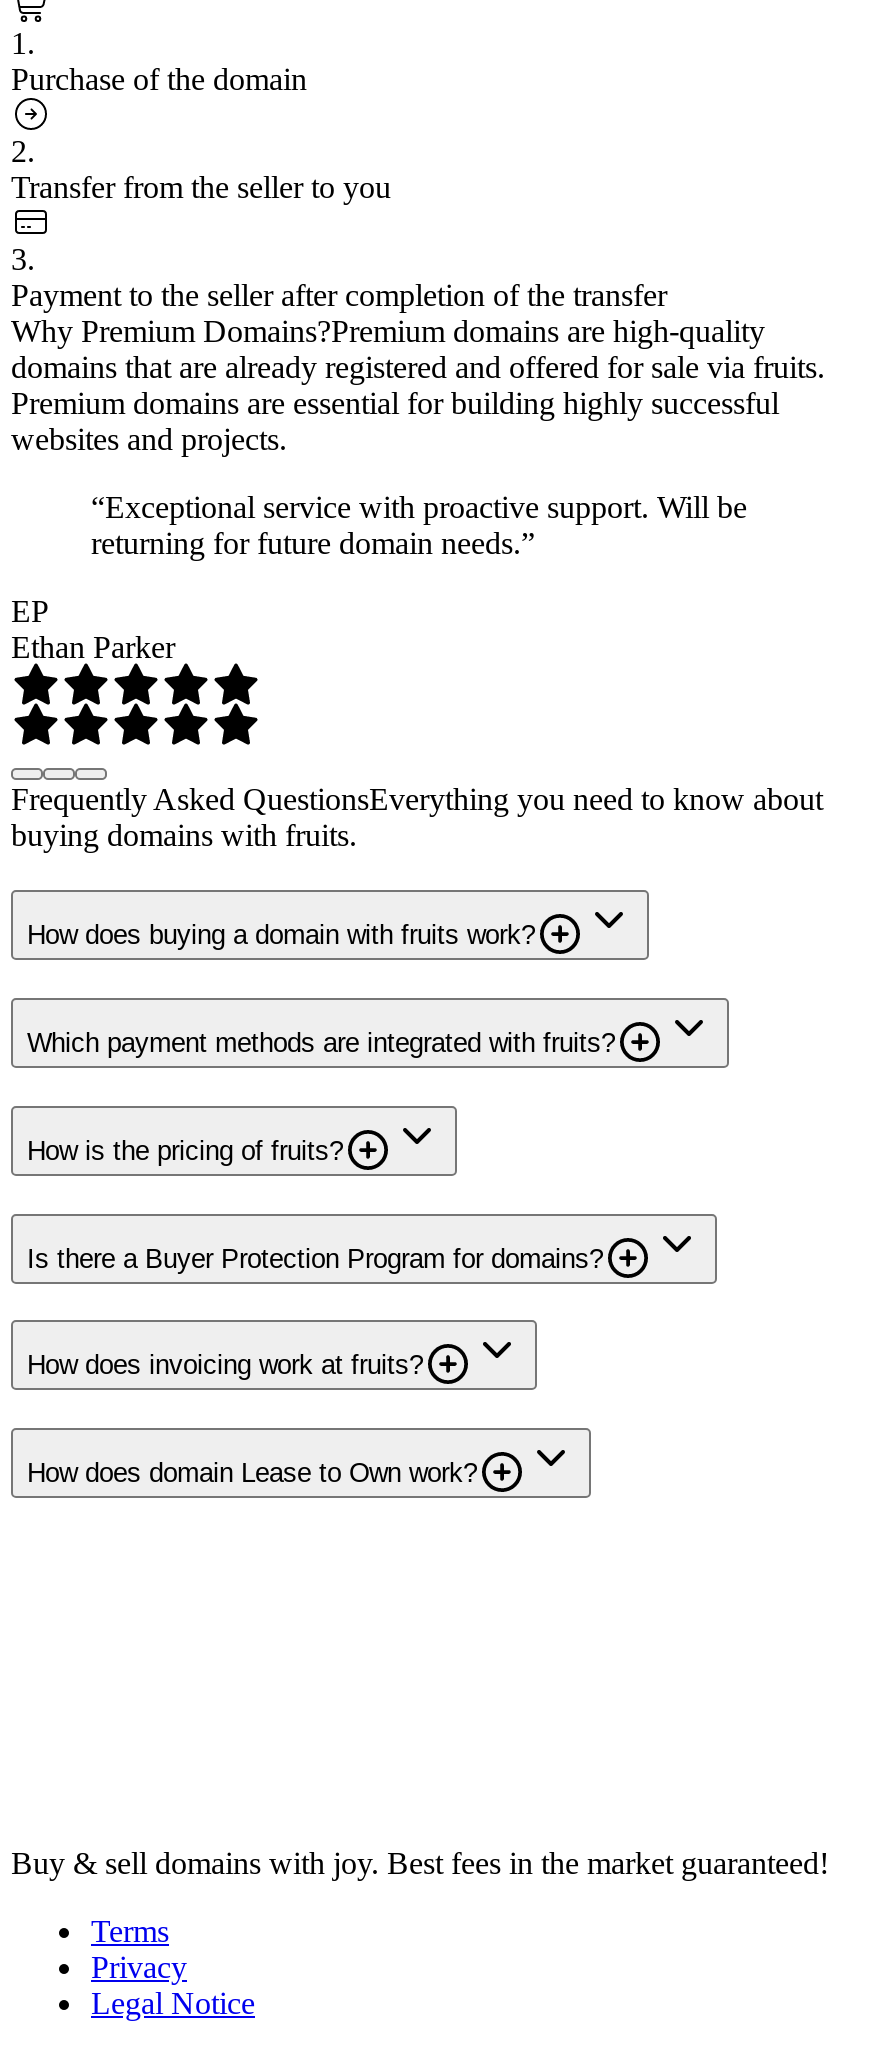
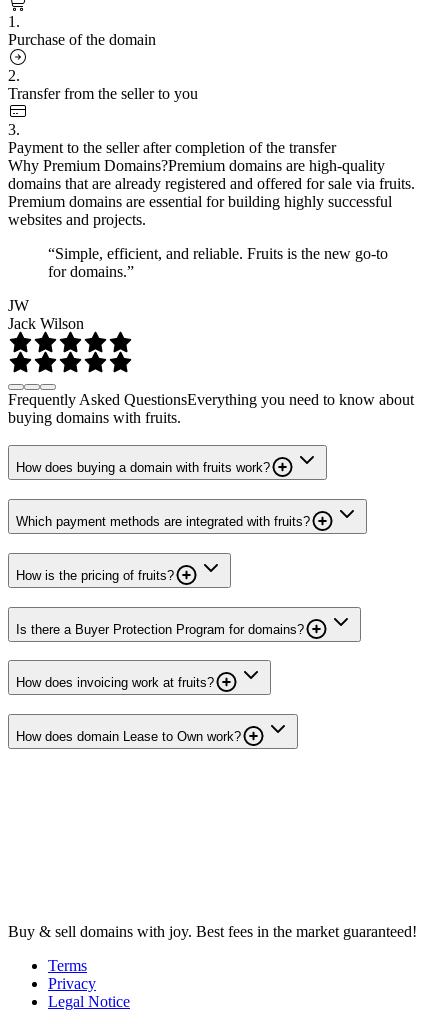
[91,489,747,559] “Exceptional service with proactive support. Will be | returning for future domain needs.” -> [48,245,388,280] “Simple, efficient, and reliable. Fruits is the new go-to | for domains.”
[11,593,175,663] EP | Ethan Parker -> [8,297,84,332] JW | Jack Wilson

